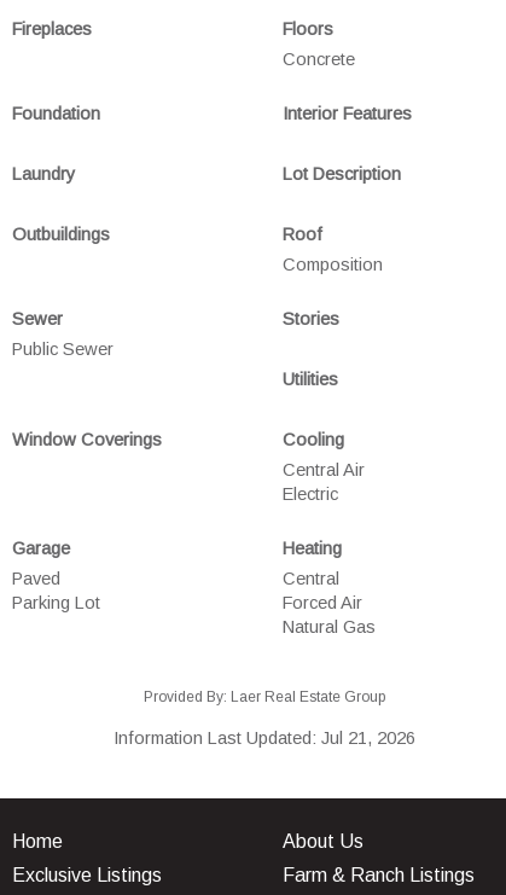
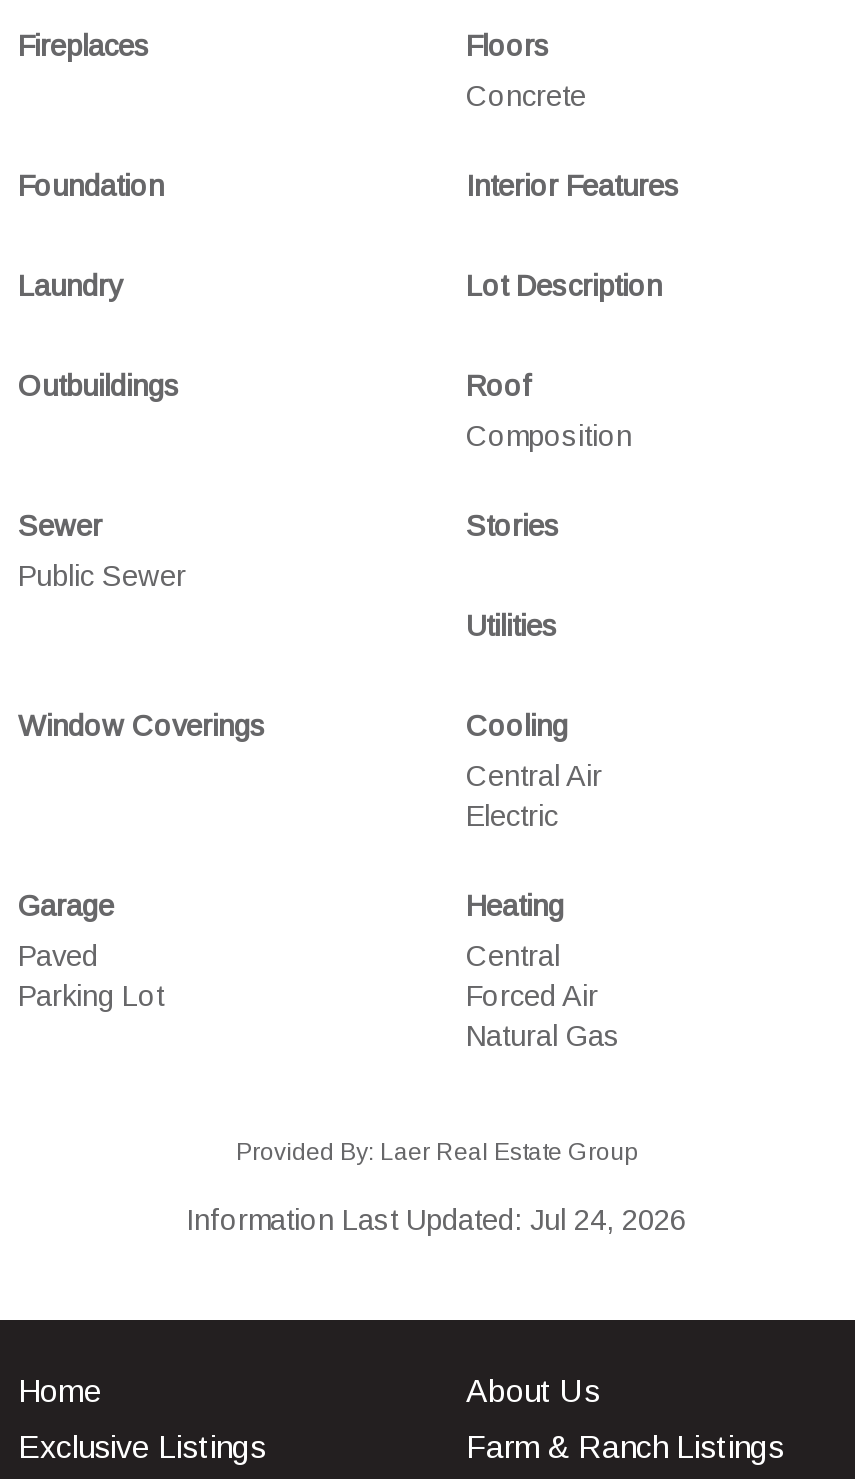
[114,728,415,748] Information Last Updated: Jul 21, 2026 -> [186,1204,686,1236] Information Last Updated: Jul 24, 2026

